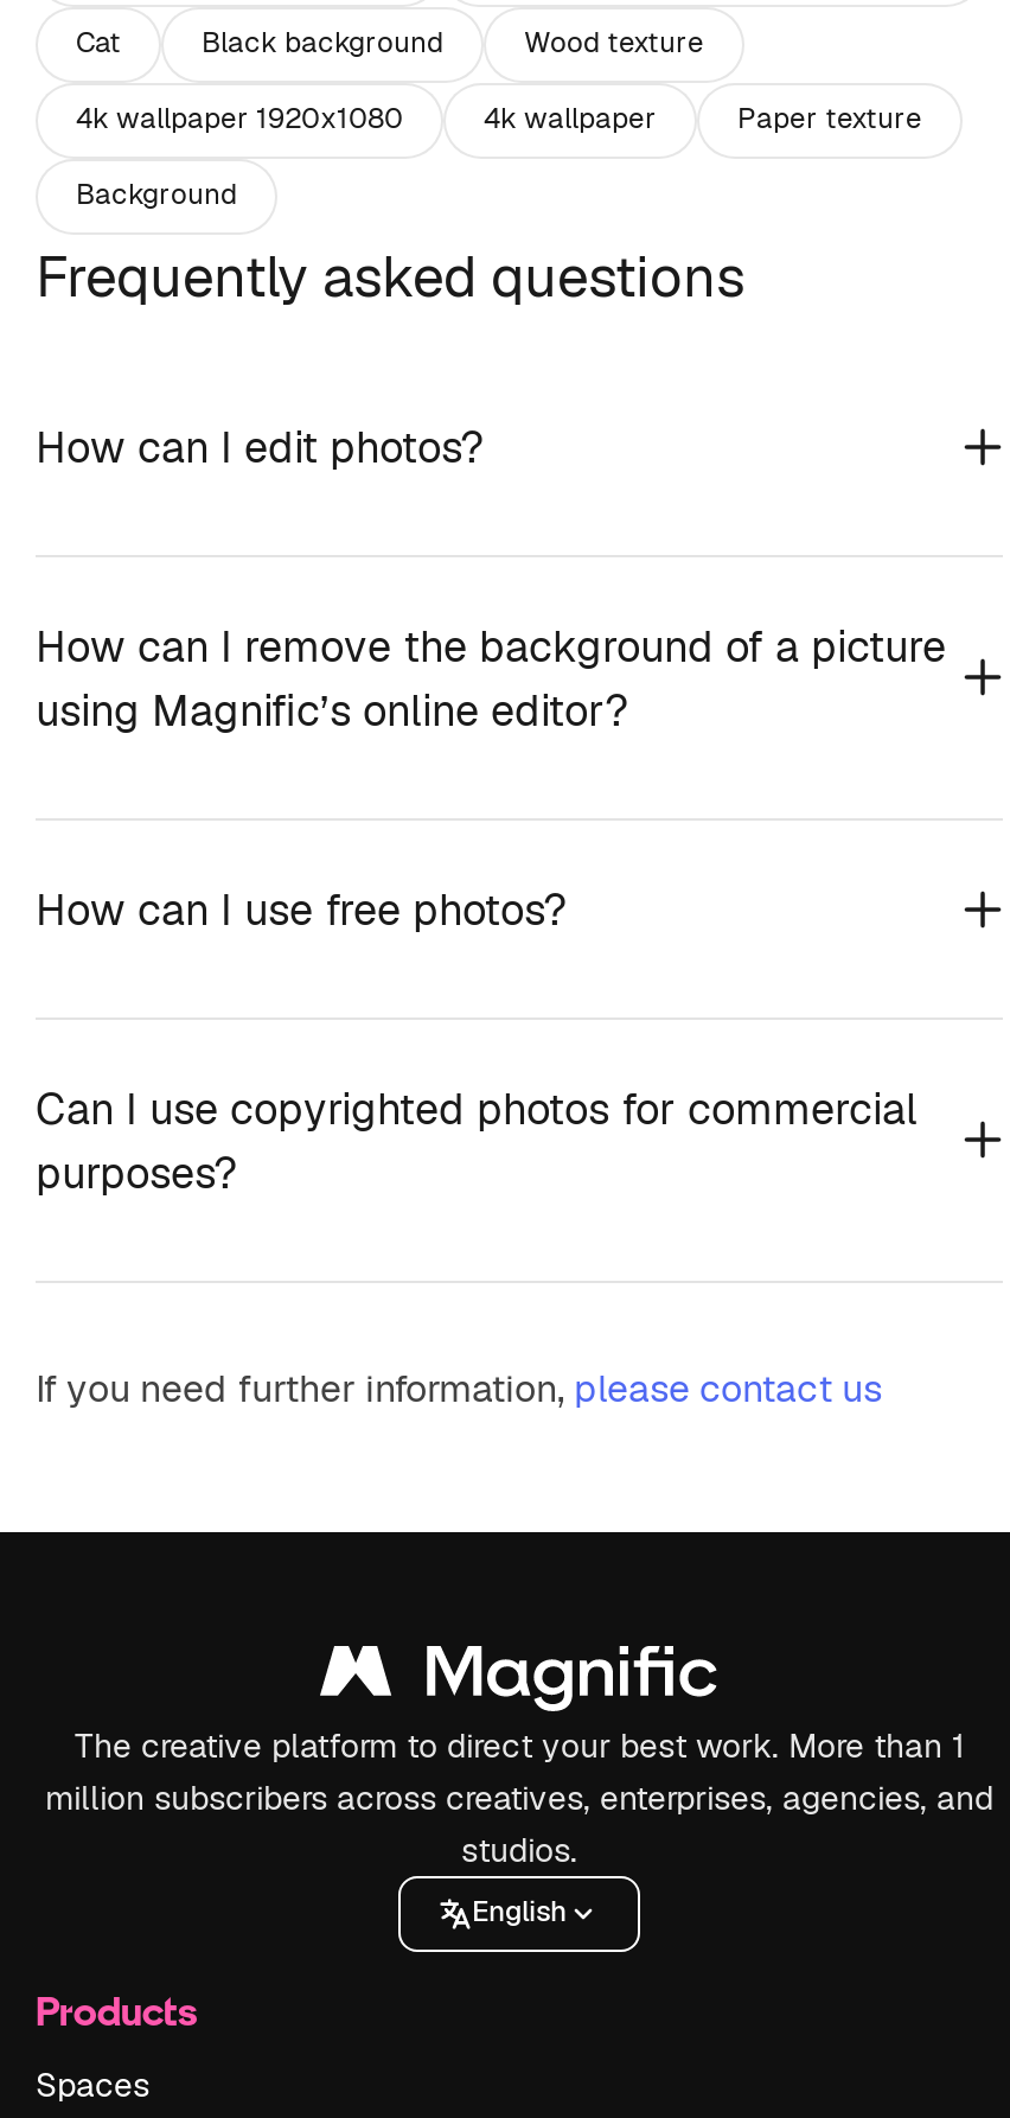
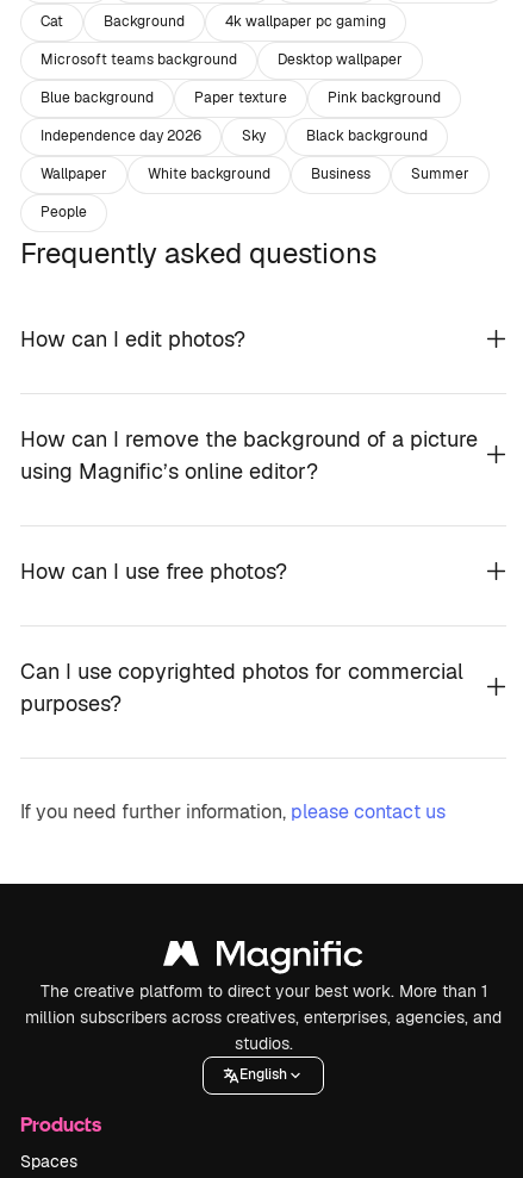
[76,25,704,139] Wood texture | 4k wallpaper 1920x1080 | 4k wallpaper -> none
moved [202,25,443,63] -> [306,127,428,146]: Black background
none -> [41,13,469,222] 4k wallpaper pc gaming | Microsoft teams background | Desktop wallpaper | Blue background | Pink background | Independence day 2026 | Sky | Wallpaper | White background | Business | Summer | People
moved [737,101,922,139] -> [194,89,287,108]: Paper texture
moved [76,177,237,215] -> [104,13,185,32]: Background

